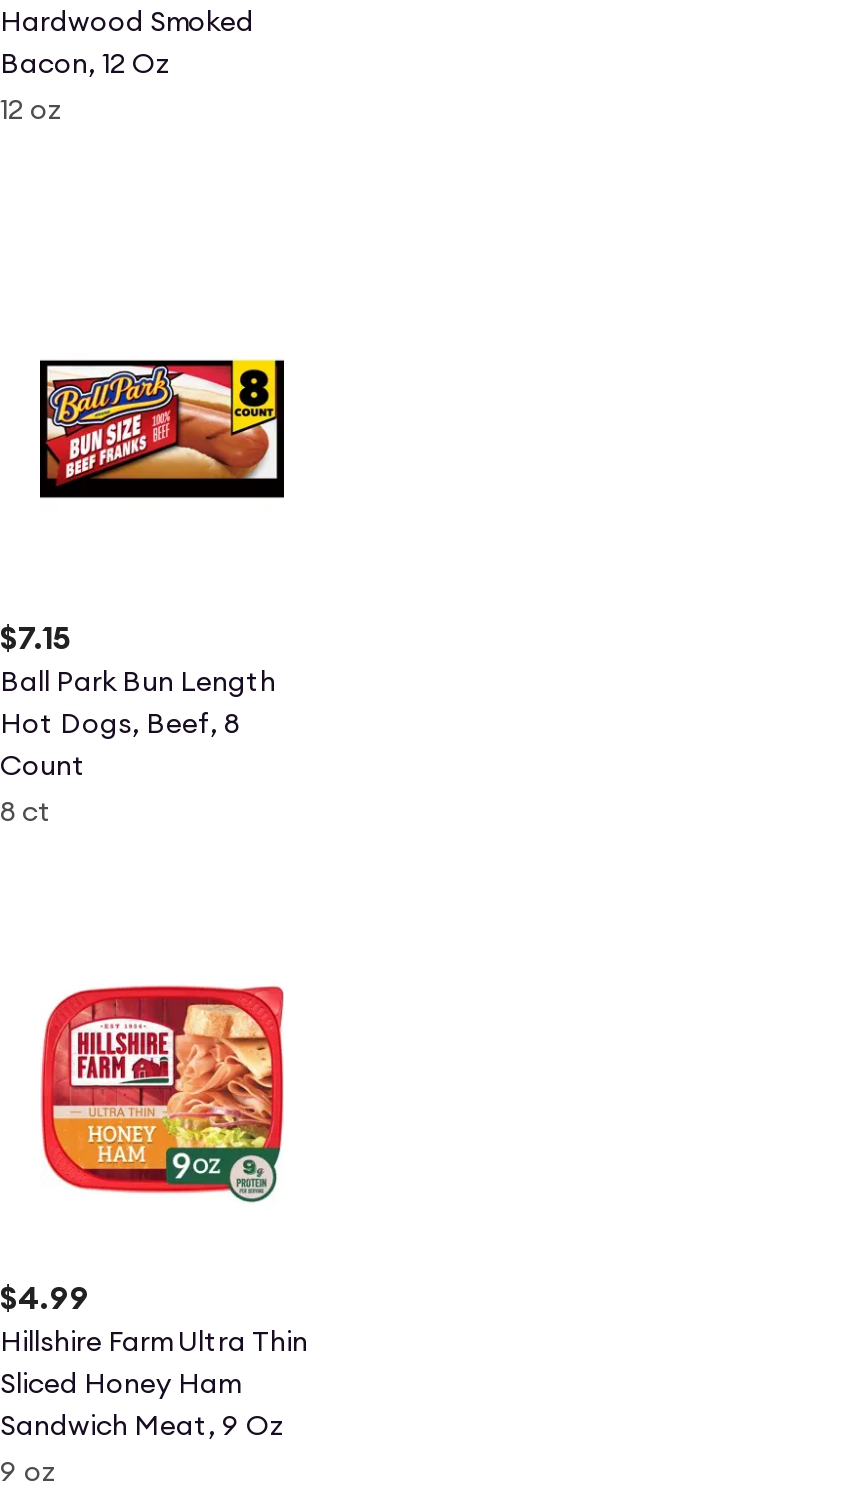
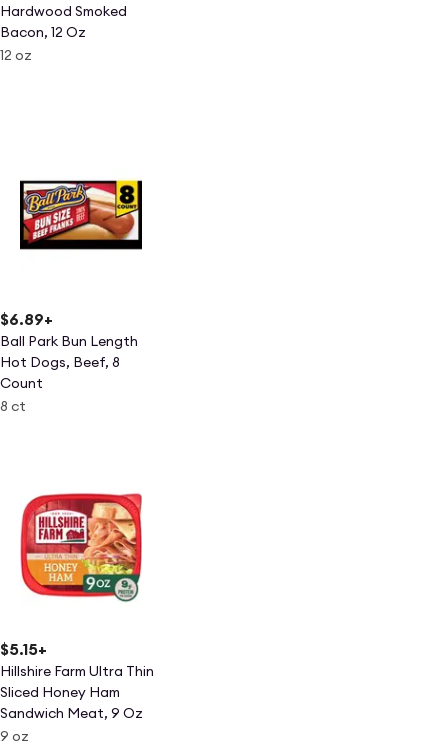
[0,623,72,655] $7.15 -> [0,312,53,328] $6.89+
[0,1283,90,1315] $4.99 -> [0,642,47,658] $5.15+

